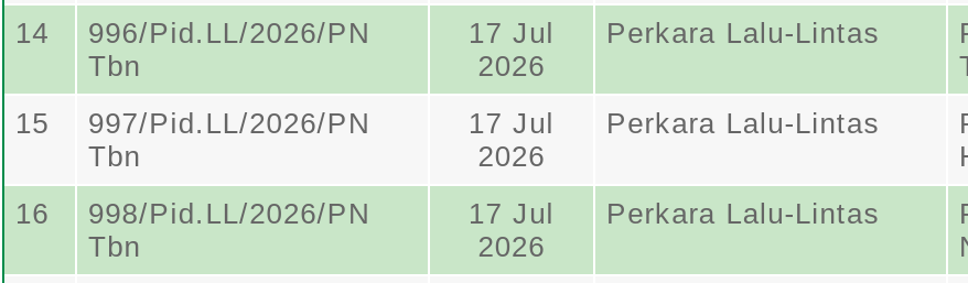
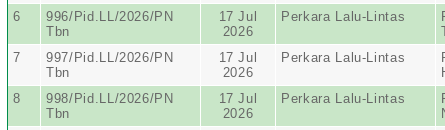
[15,17,370,50] 14 996/Pid.LL/2026/PN -> [13,9,174,24] 6 996/Pid.LL/2026/PN
[15,107,370,140] 15 997/Pid.LL/2026/PN -> [13,50,174,65] 7 997/Pid.LL/2026/PN
[15,197,370,230] 16 998/Pid.LL/2026/PN -> [13,91,174,106] 8 998/Pid.LL/2026/PN

